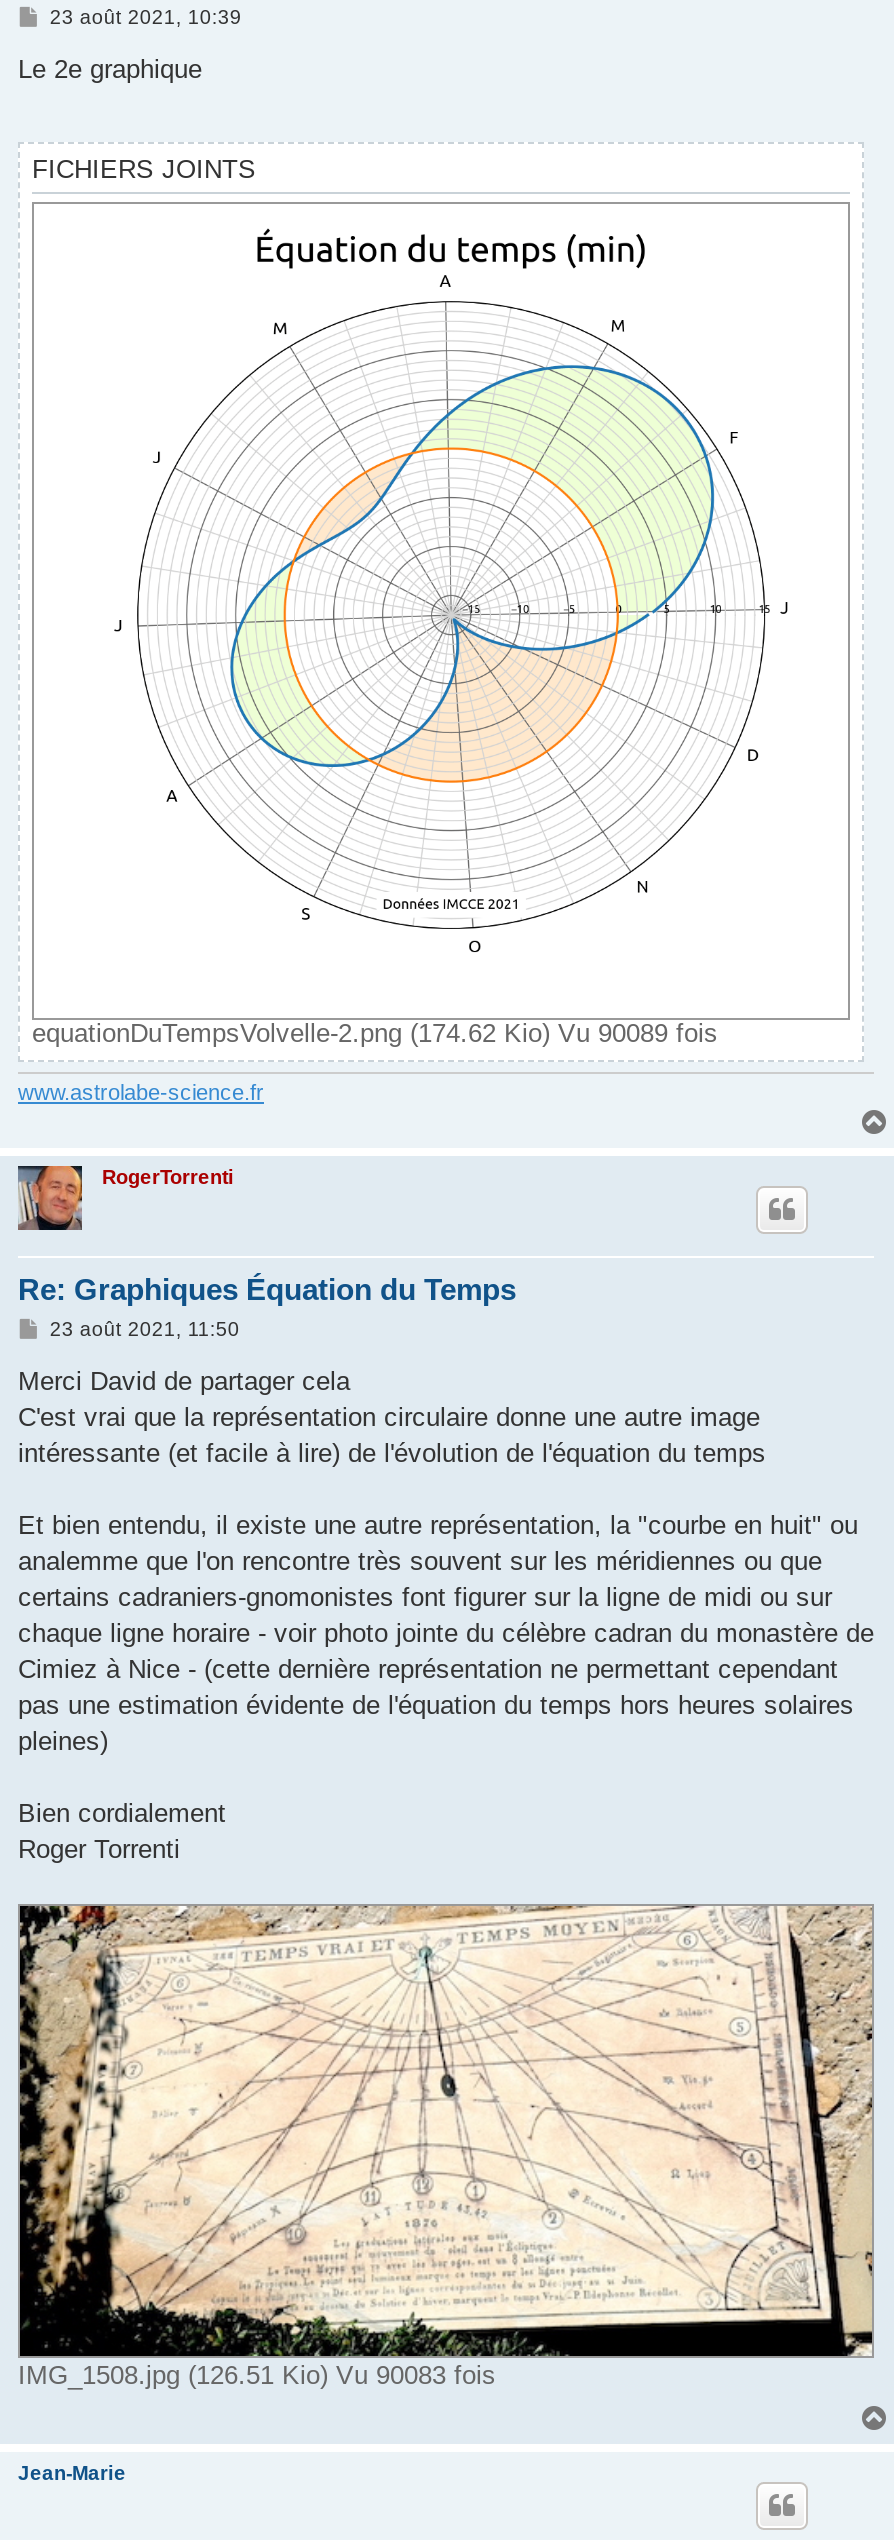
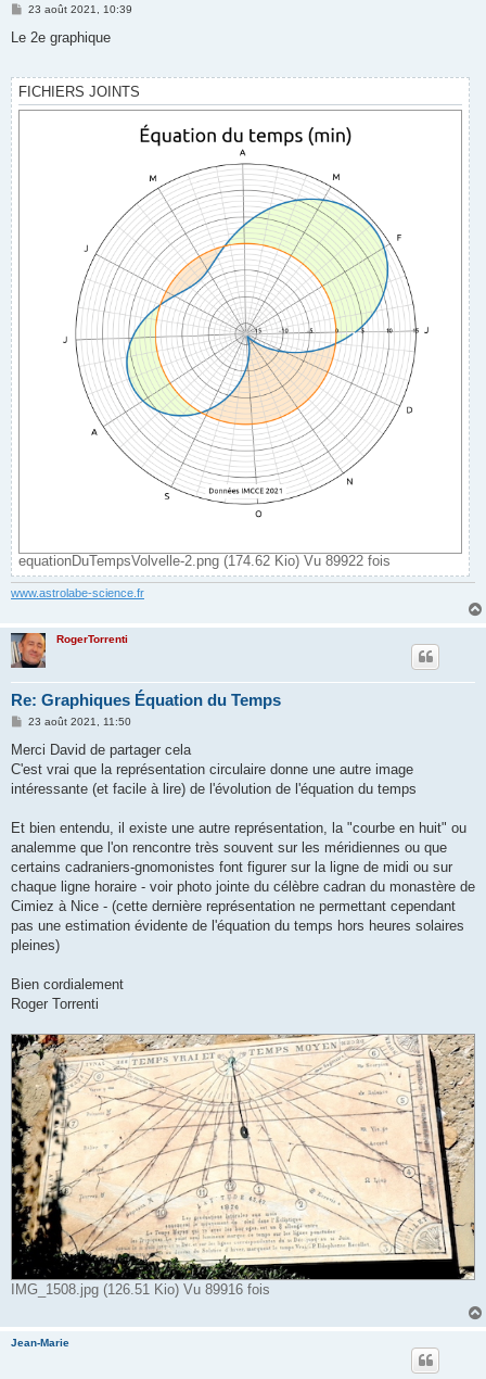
[32,1019,718,1049] equationDuTempsVolvelle-2.png (174.62 Kio) Vu 90089 fois -> [18,553,391,569] equationDuTempsVolvelle-2.png (174.62 Kio) Vu 89922 fois
[18,2360,496,2390] IMG_1508.jpg (126.51 Kio) Vu 90083 fois -> [11,1281,270,1297] IMG_1508.jpg (126.51 Kio) Vu 89916 fois

